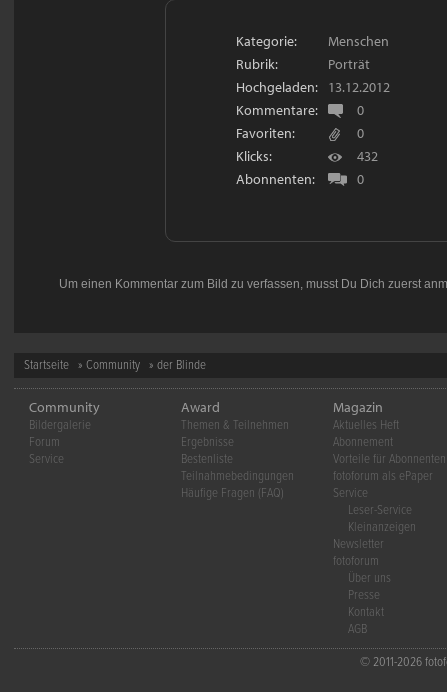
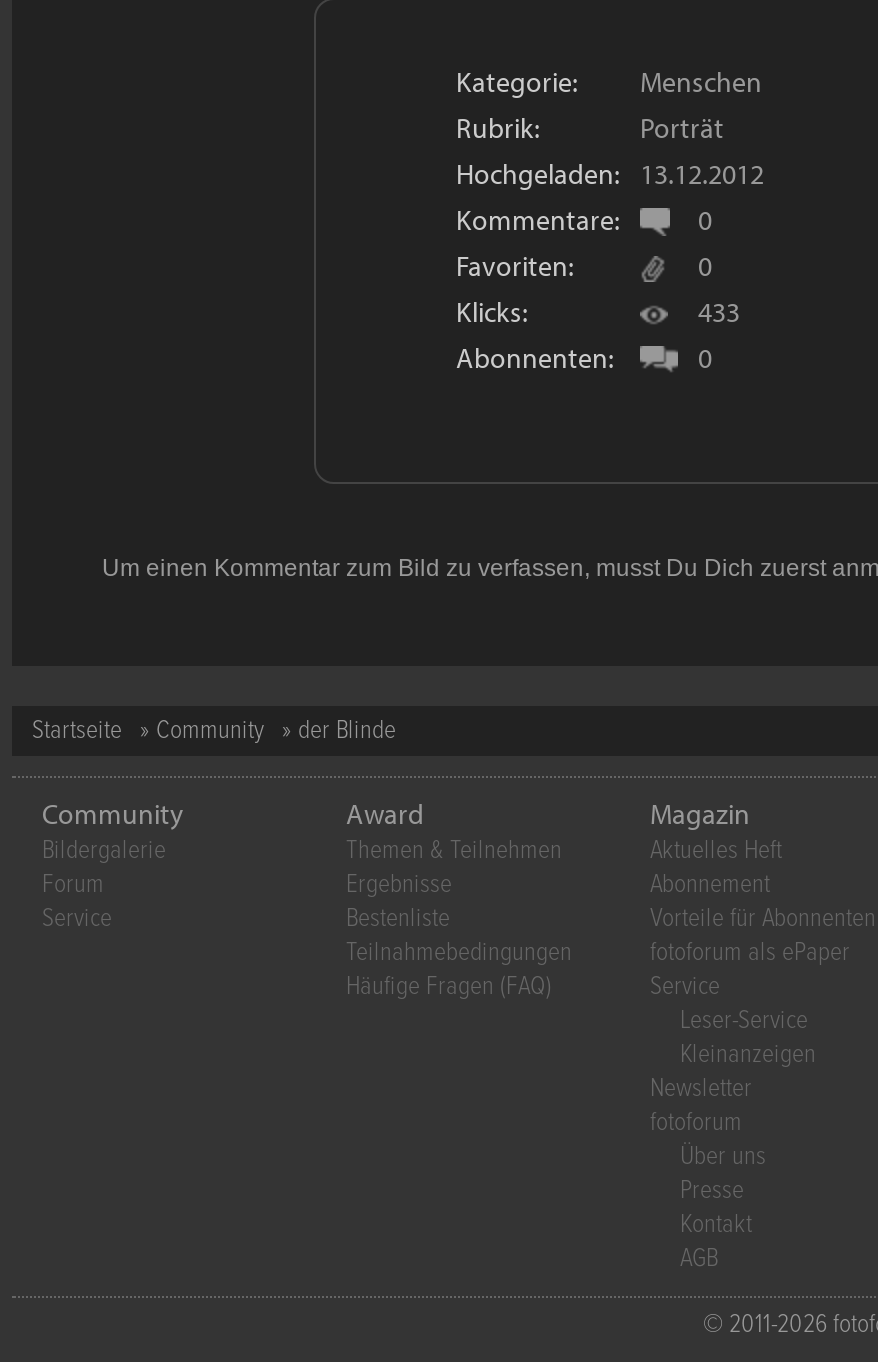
[357,147,378,165] 432 -> [698,293,740,329] 433

